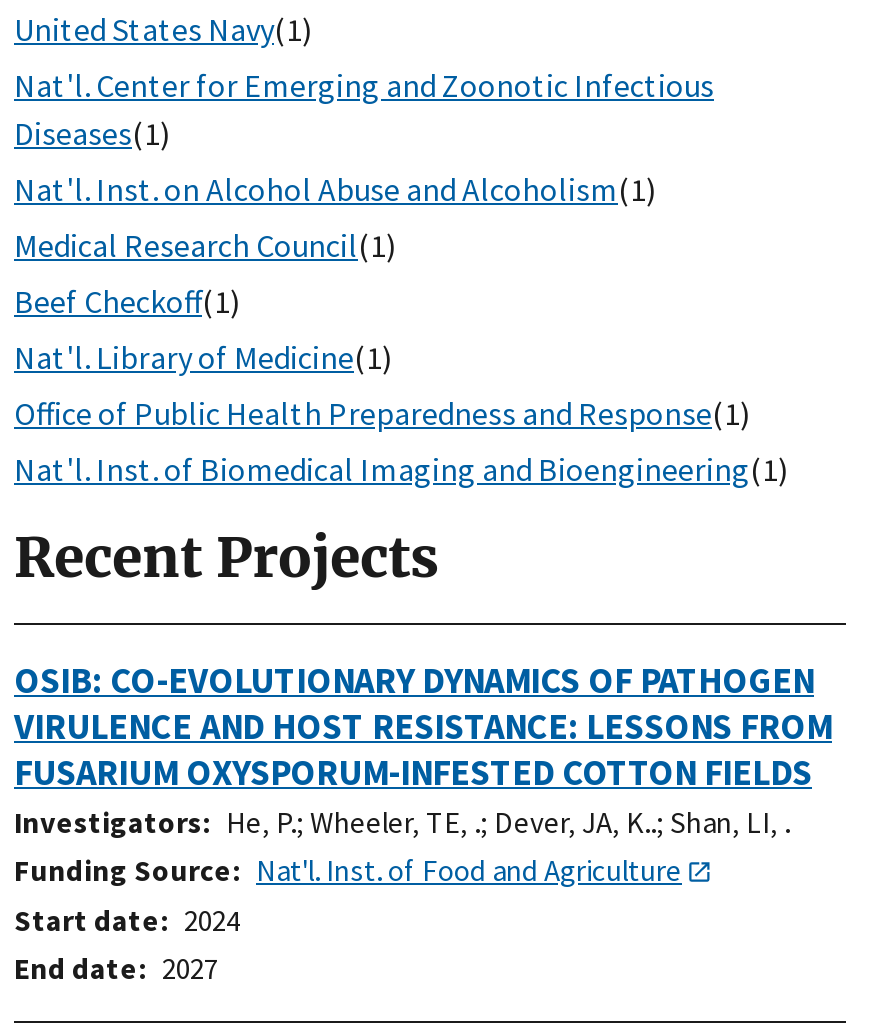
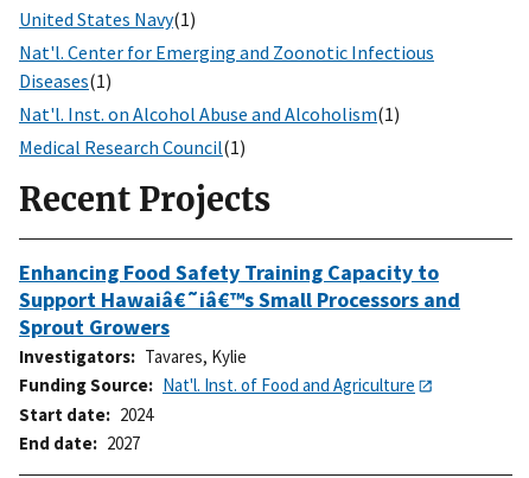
[14,281,788,489] Beef Checkoff (1) | Nat'l. Library of Medicine (1) | Office of Public Health Preparedness and Response (1) | Nat'l. Inst. of Biomedical Imaging and Bioengineering (1) -> none
[14,657,832,795] OSIB: CO-EVOLUTIONARY DYNAMICS OF PATHOGEN | VIRULENCE AND HOST RESISTANCE: LESSONS FROM | FUSARIUM OXYSPORUM-INFESTED COTTON FIELDS -> [19,258,460,340] Enhancing Food Safety Training Capacity to | Support Hawaiâ€˜iâ€™s Small Processors and | Sprout Growers
[226,803,790,841] He, P.; Wheeler, TE, .; Dever, JA, K..; Shan, LI, . -> [145,345,247,368] Tavares, Kylie

